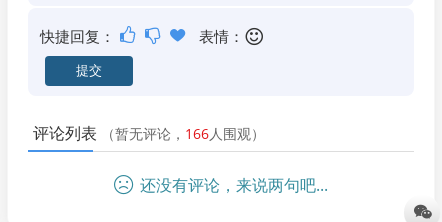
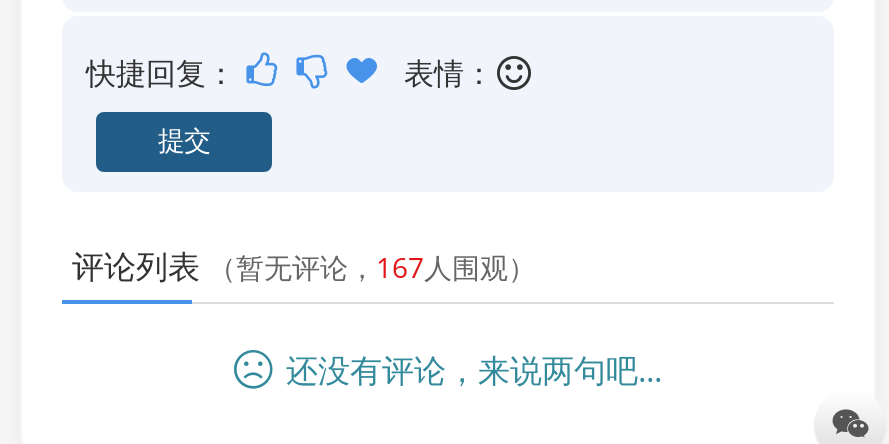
[33,122,265,144] 评论列表（暂无评论，166人围观） -> [72,243,536,287] 评论列表（暂无评论，167人围观）

